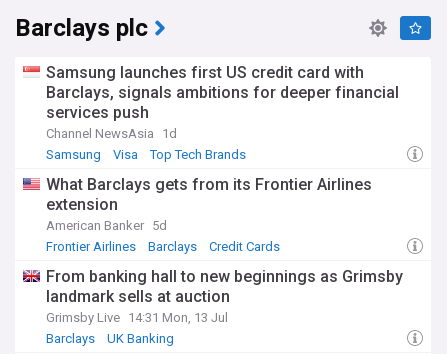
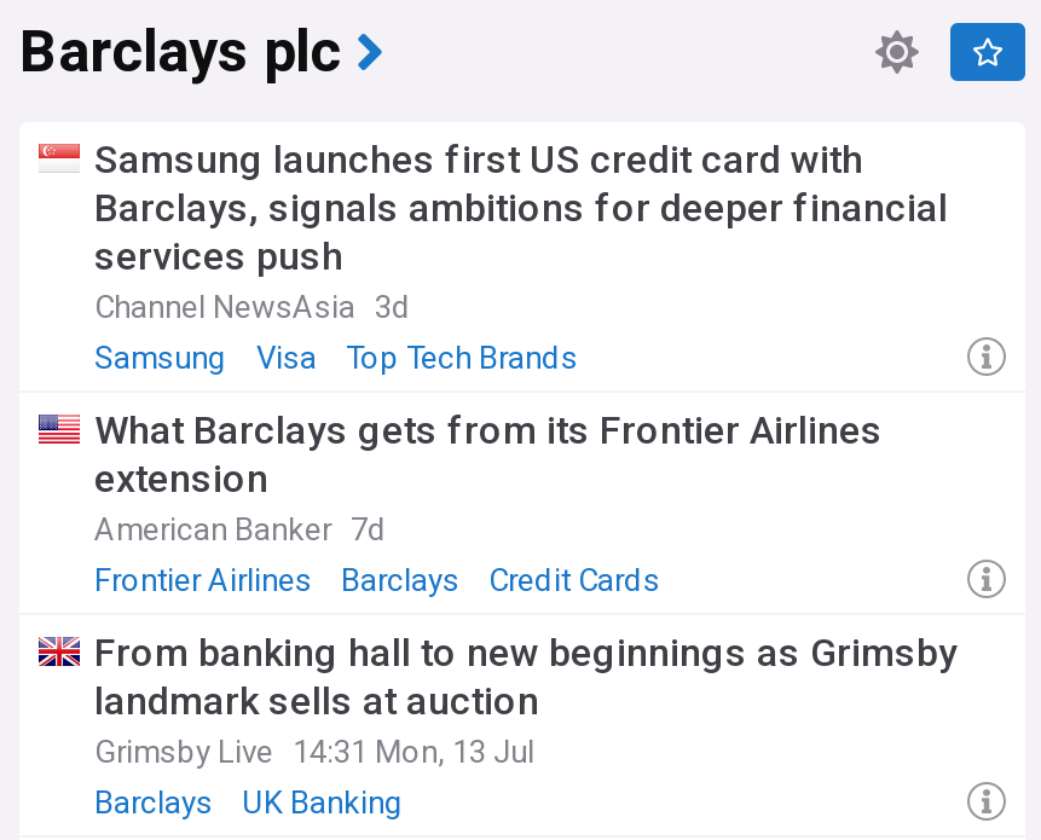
[46,126,177,141] Channel NewsAsia 1d -> [94,289,411,325] Channel NewsAsia 3d
[46,218,167,233] American Banker 5d -> [94,511,387,548] American Banker 7d

